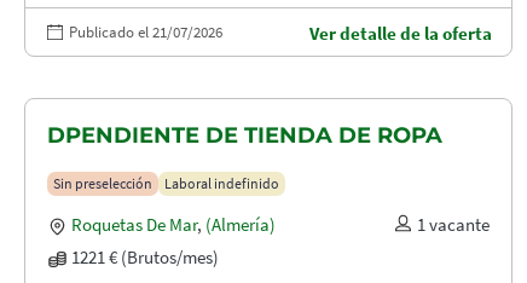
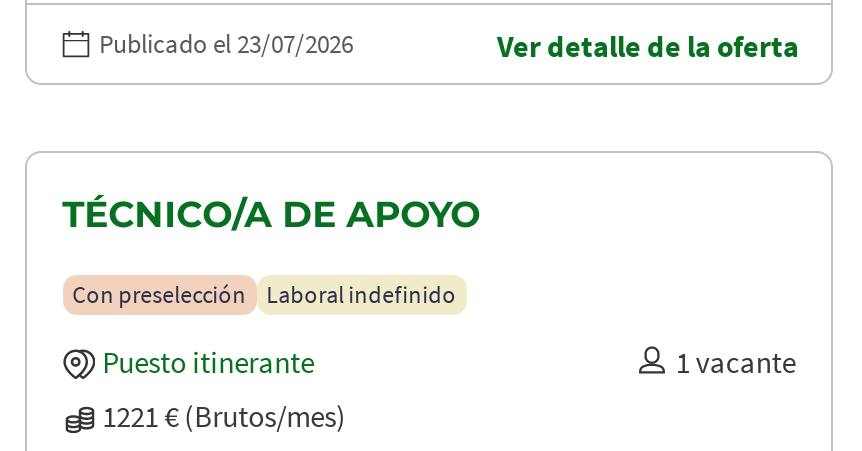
[69,22,222,43] Publicado el 21/07/2026 -> [99,26,353,60] Publicado el 23/07/2026
[47,122,442,149] DPENDIENTE DE TIENDA DE ROPA -> [62,192,480,236] TÉCNICO/A DE APOYO
[53,174,152,193] Sin preselección -> [72,278,246,308] Con preselección
[71,213,275,236] Roquetas De Mar, (Almería) -> [102,342,314,380] Puesto itinerante

